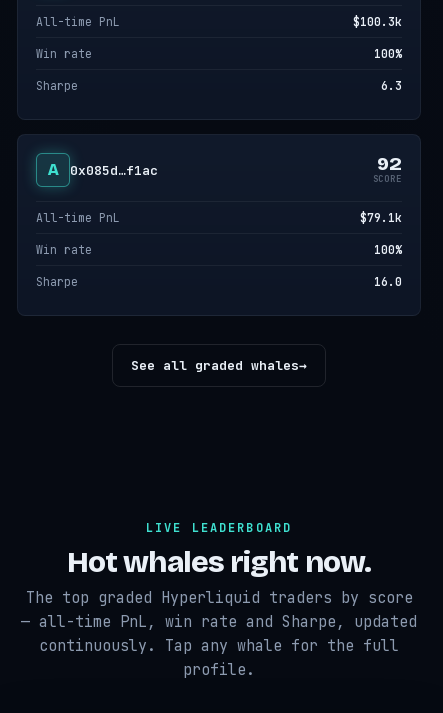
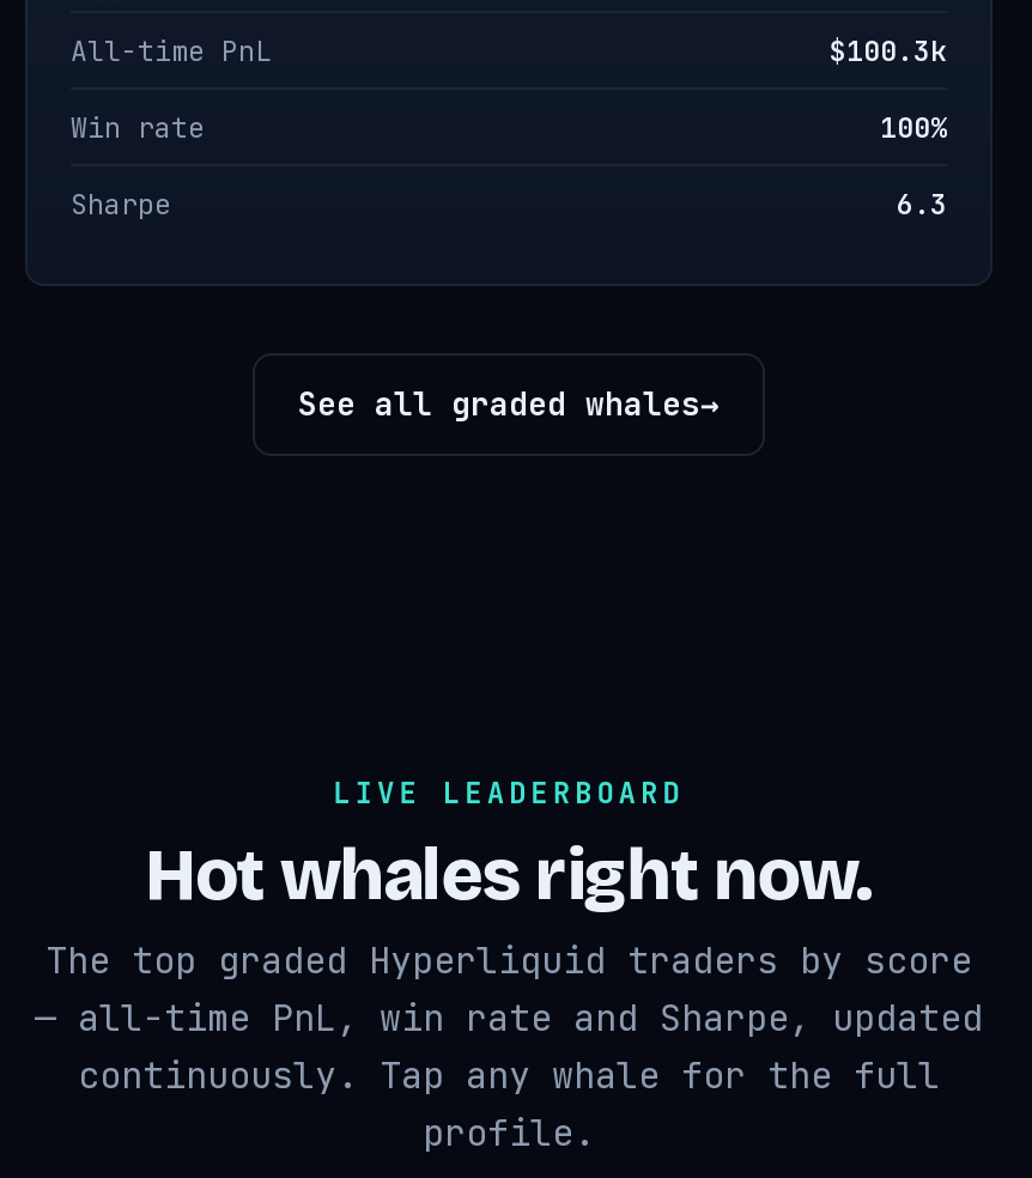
[36,152,402,289] A | 0x085d…f1ac | 92 | SCORE | All-time PnL | $79.1k | Win rate | 100% | Sharpe | 16.0 -> none

